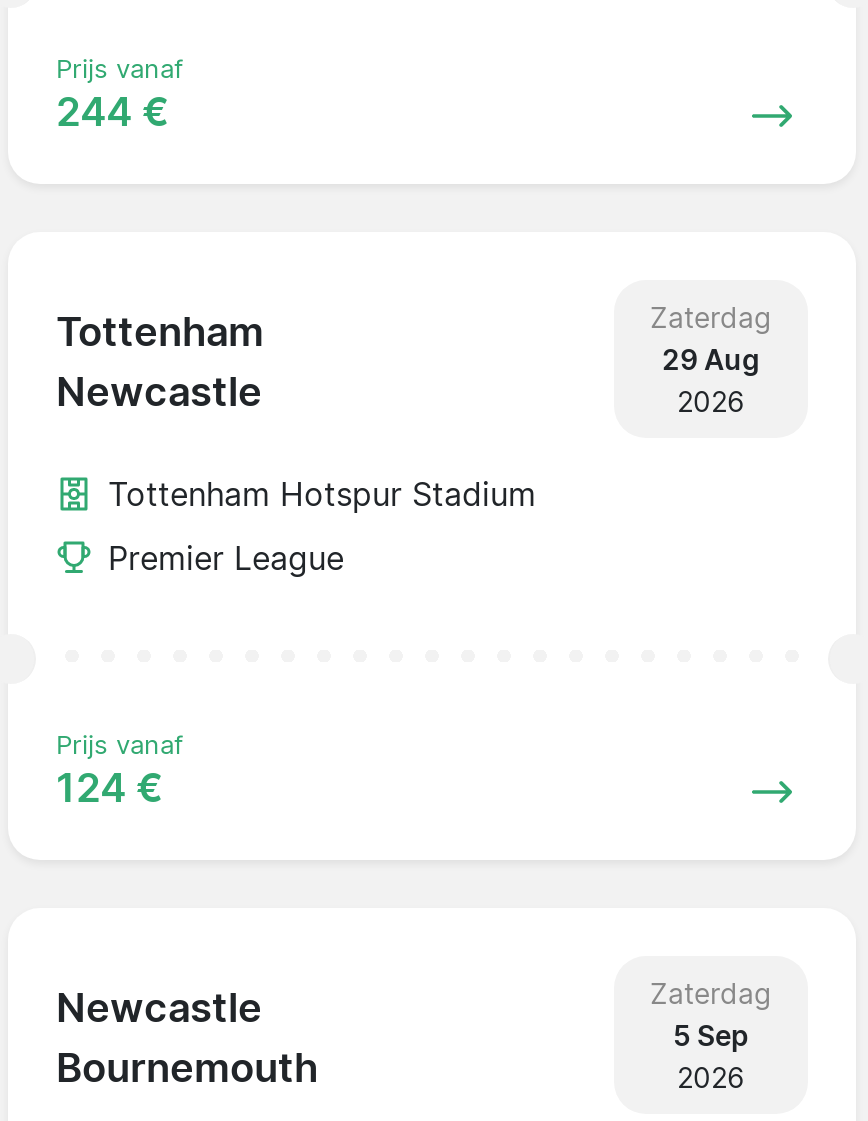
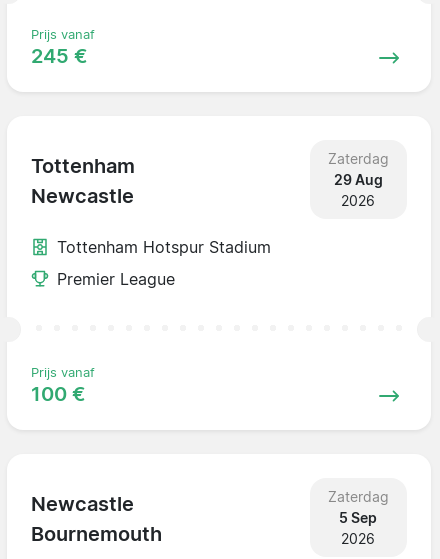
[56,87,170,135] 244 € -> [31,44,88,68] 245 €
[56,763,164,811] 124 € -> [31,382,86,406] 100 €

